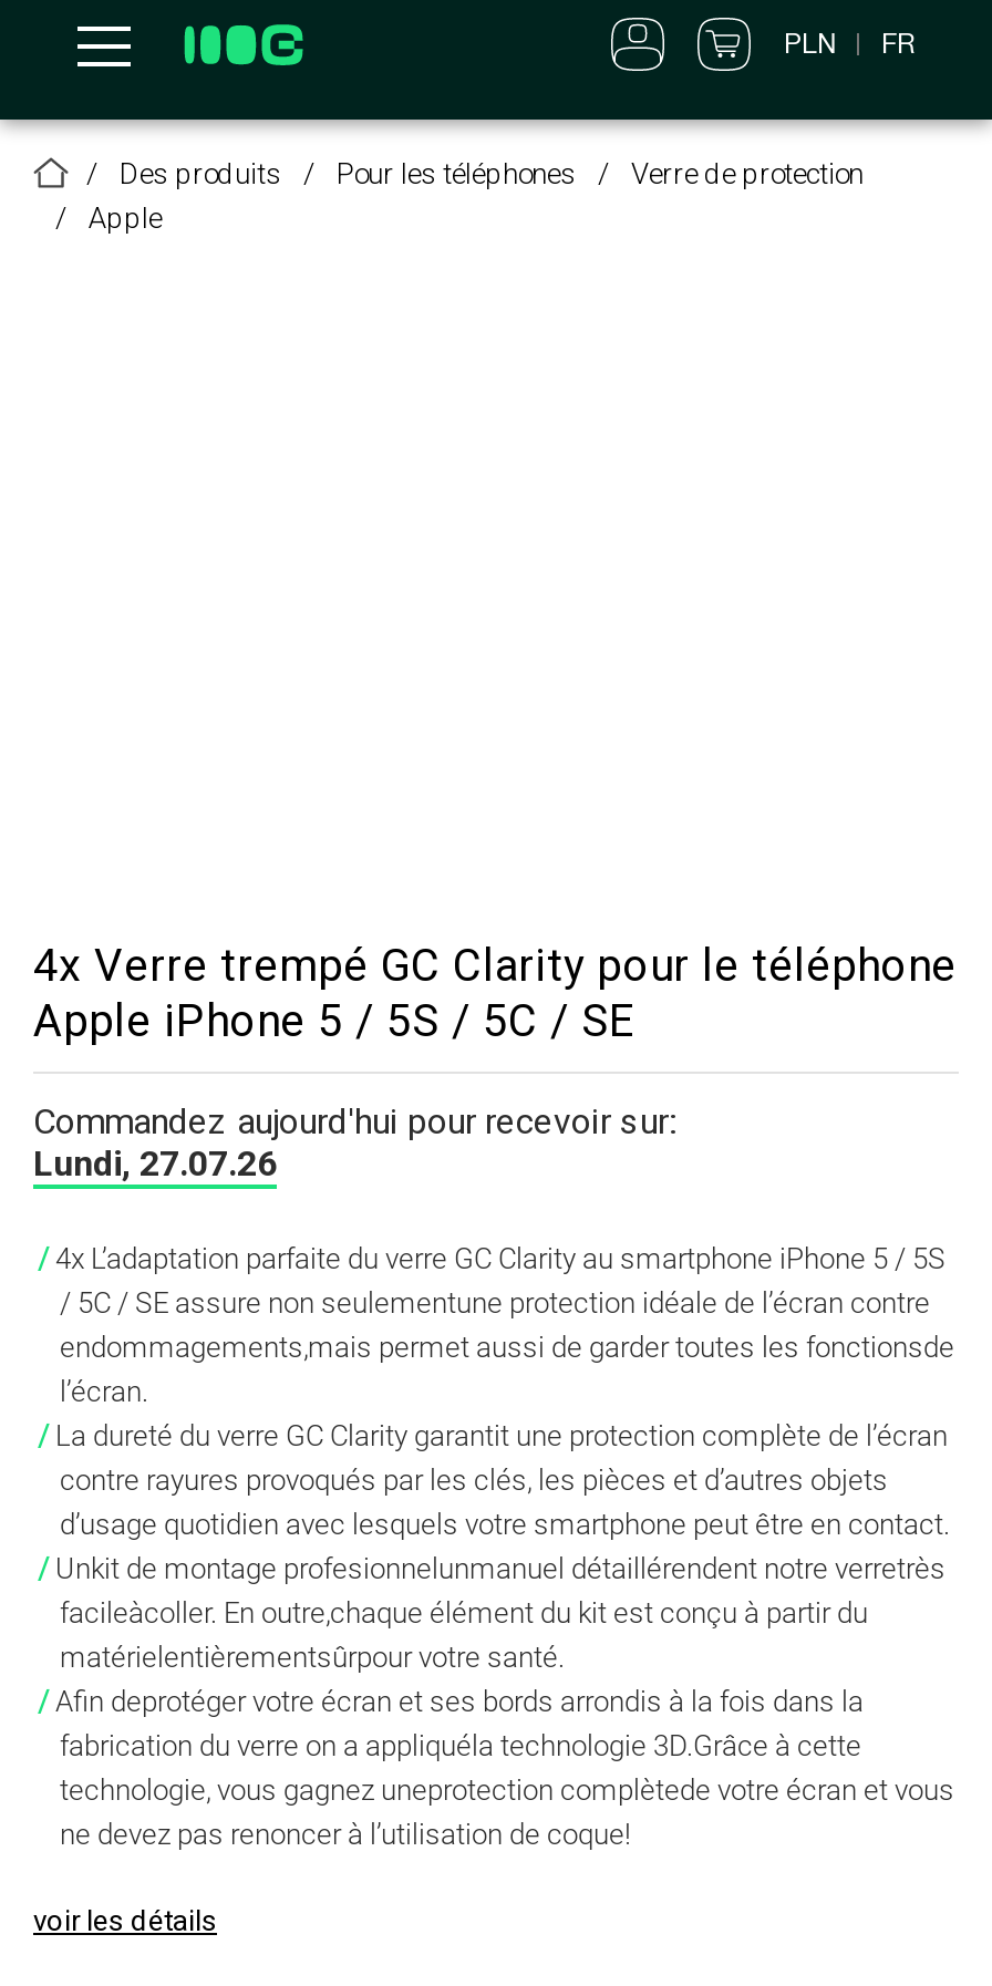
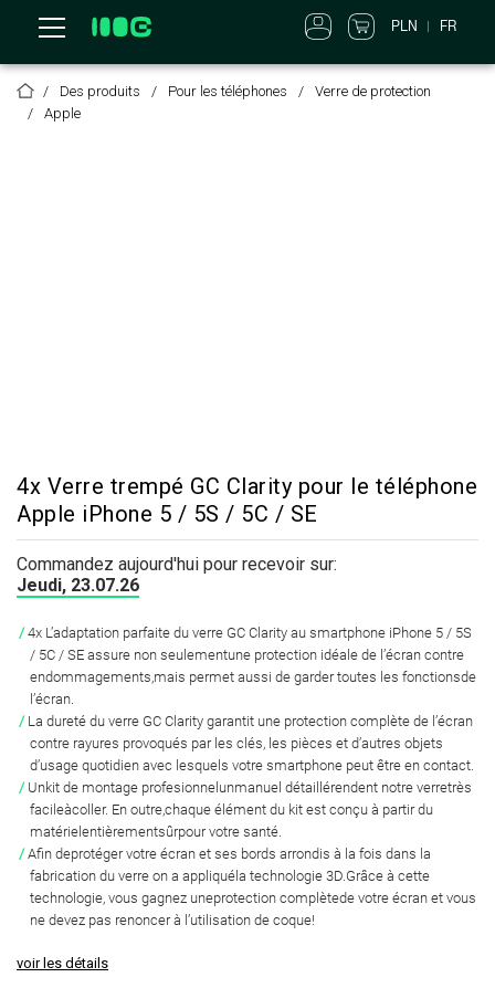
[33,1142,277,1185] Lundi, 27.07.26 -> [17,575,139,596] Jeudi, 23.07.26

